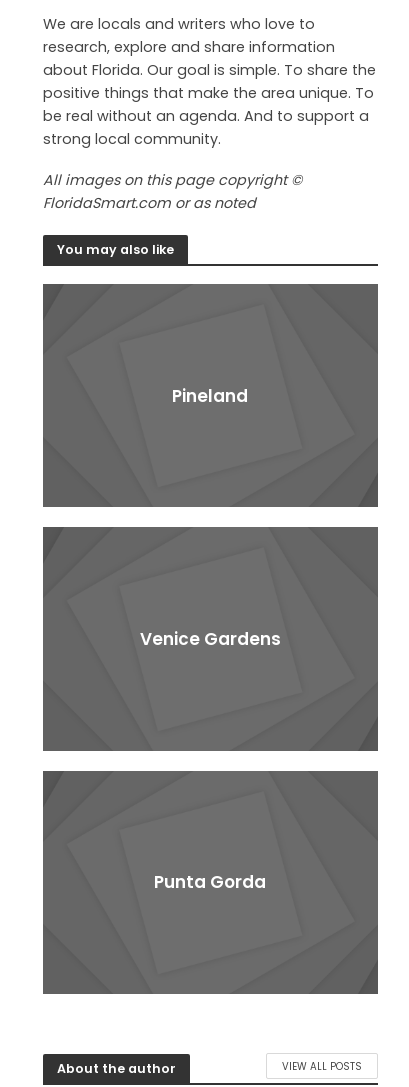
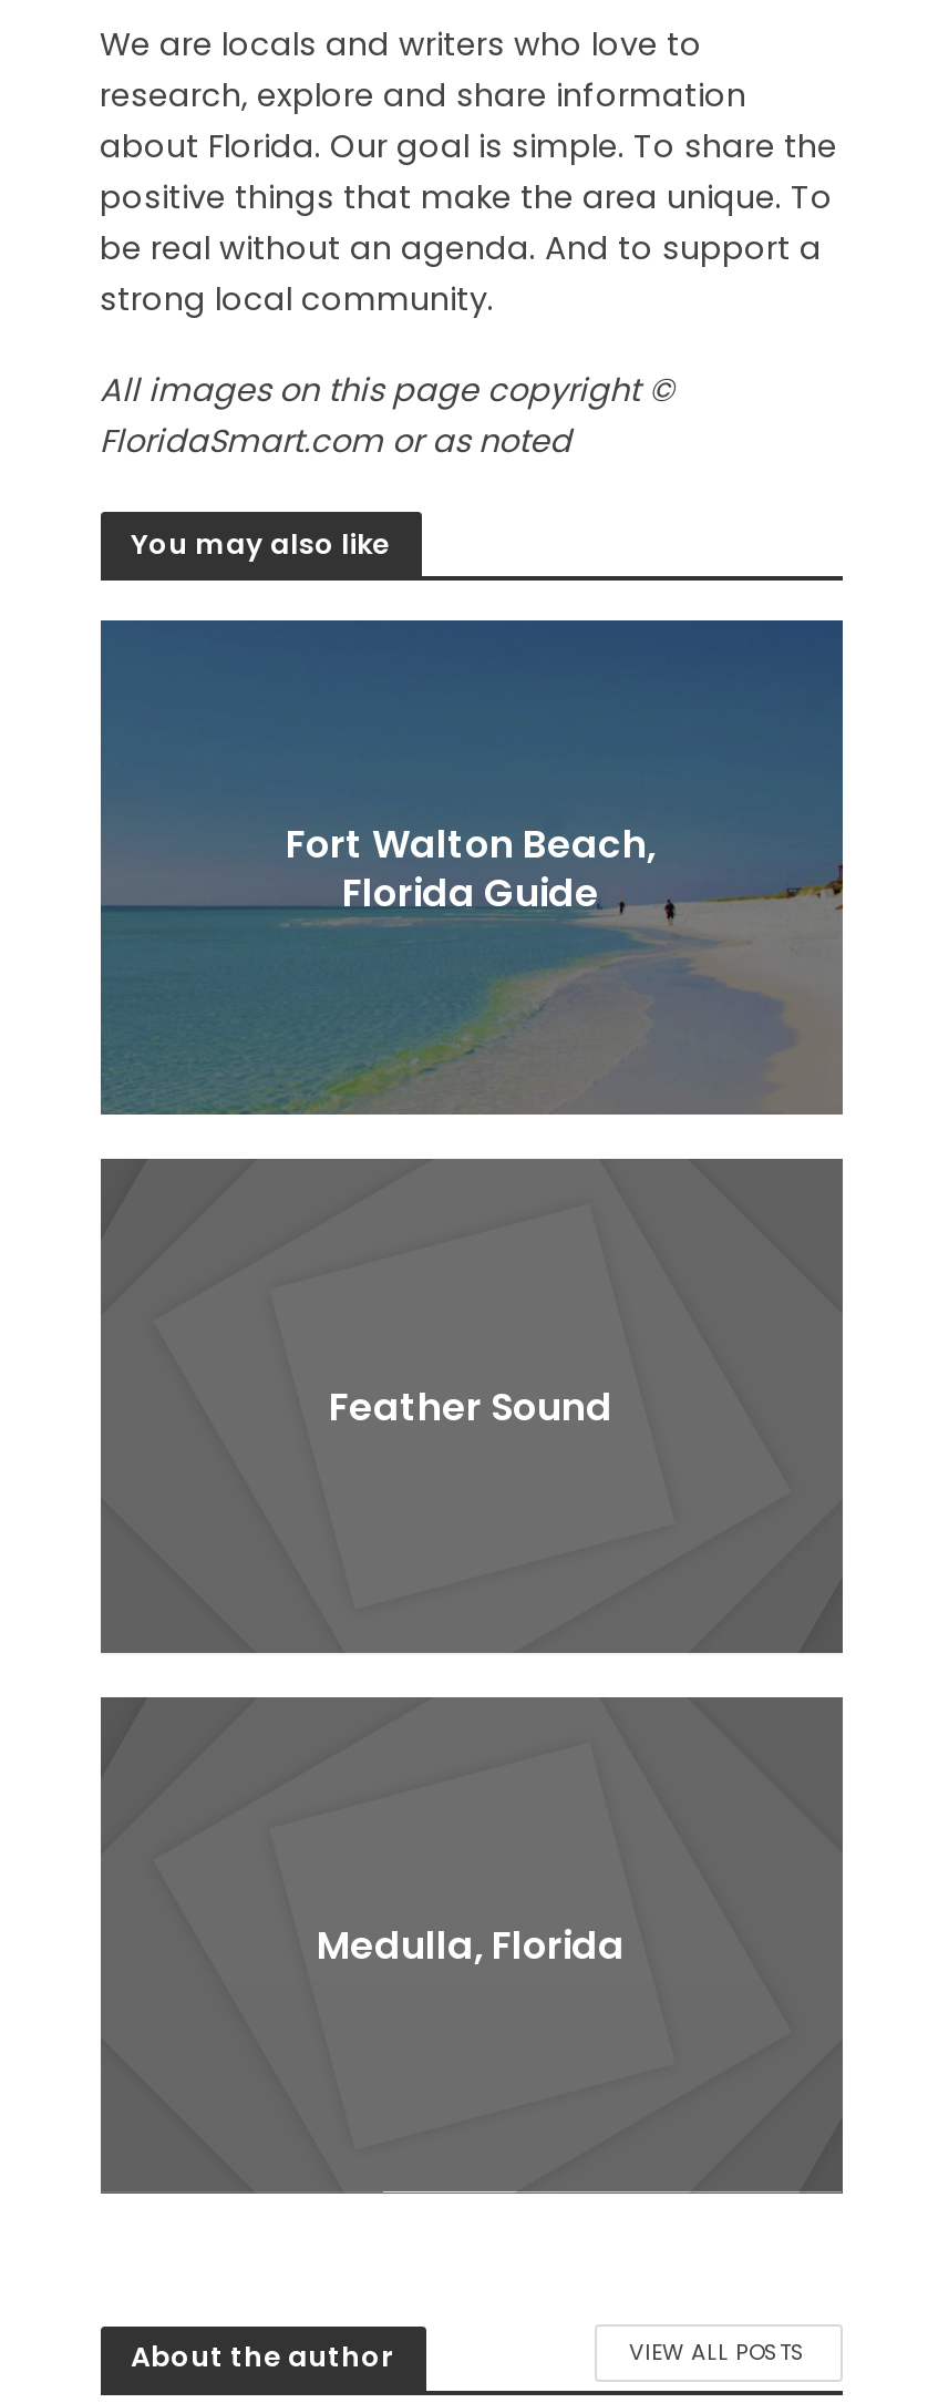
none -> [101,618,843,1115] [image]
[172,384,248,408] Pineland -> [286,817,656,919] Fort Walton Beach, | Florida Guide
[139,627,280,651] Venice Gardens -> [329,1380,612,1433] Feather Sound
[154,870,266,894] Punta Gorda -> [317,1919,625,1972] Medulla, Florida

